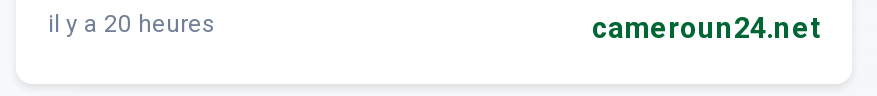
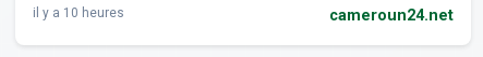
[48,10,216,38] il y a 20 heures -> [33,6,124,21] il y a 10 heures

